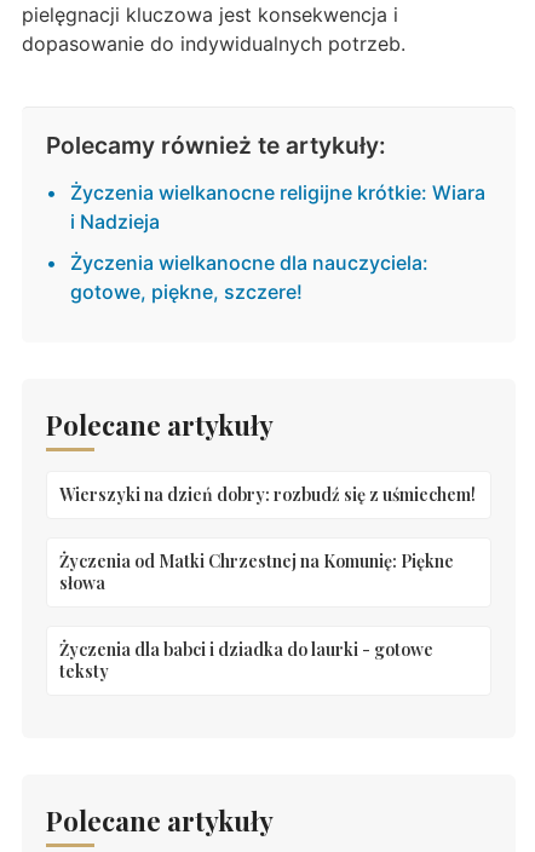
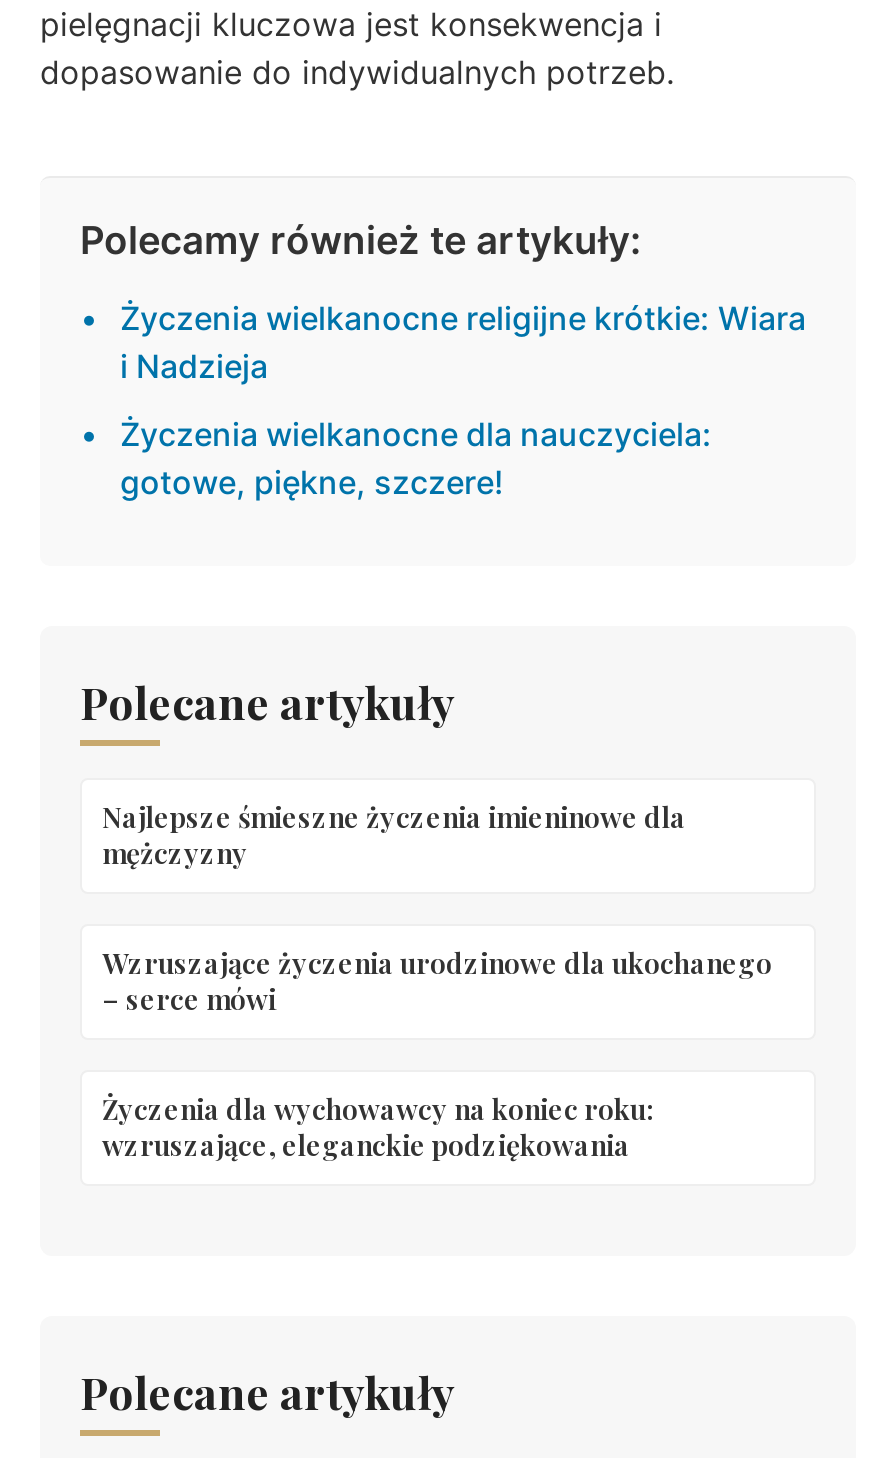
[59,483,476,506] Wierszyki na dzień dobry: rozbudź się z uśmiechem! -> [102,798,686,872] Najlepsze śmieszne życzenia imieninowe dla | mężczyzny
[59,550,454,594] Życzenia od Matki Chrzestnej na Komunię: Piękne | słowa -> [102,944,772,1018] Wzruszające życzenia urodzinowe dla ukochanego | – serce mówi
[59,638,433,683] Życzenia dla babci i dziadka do laurki - gotowe | teksty -> [102,1090,654,1164] Życzenia dla wychowawcy na koniec roku: | wzruszające, eleganckie podziękowania

